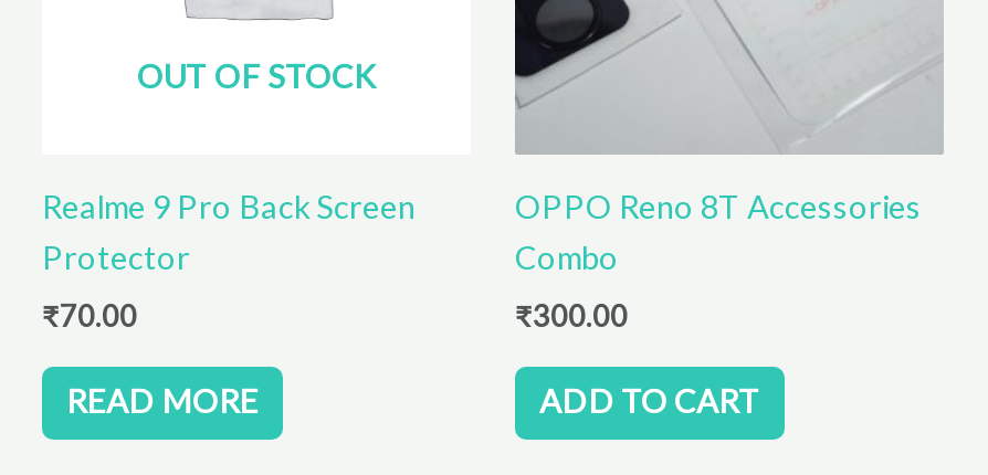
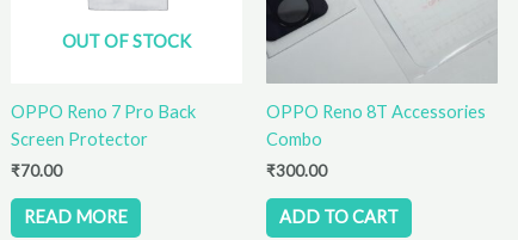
[42,188,416,276] Realme 9 Pro Back Screen | Protector -> [11,102,196,149] OPPO Reno 7 Pro Back | Screen Protector

